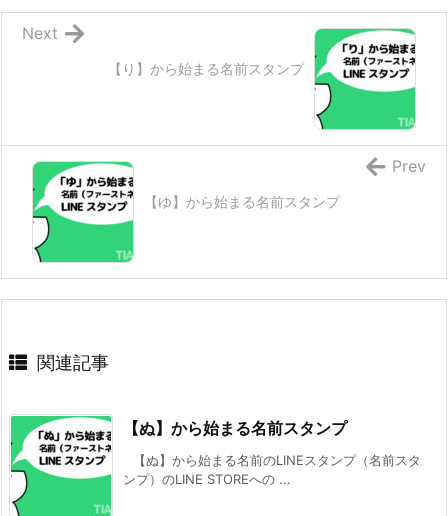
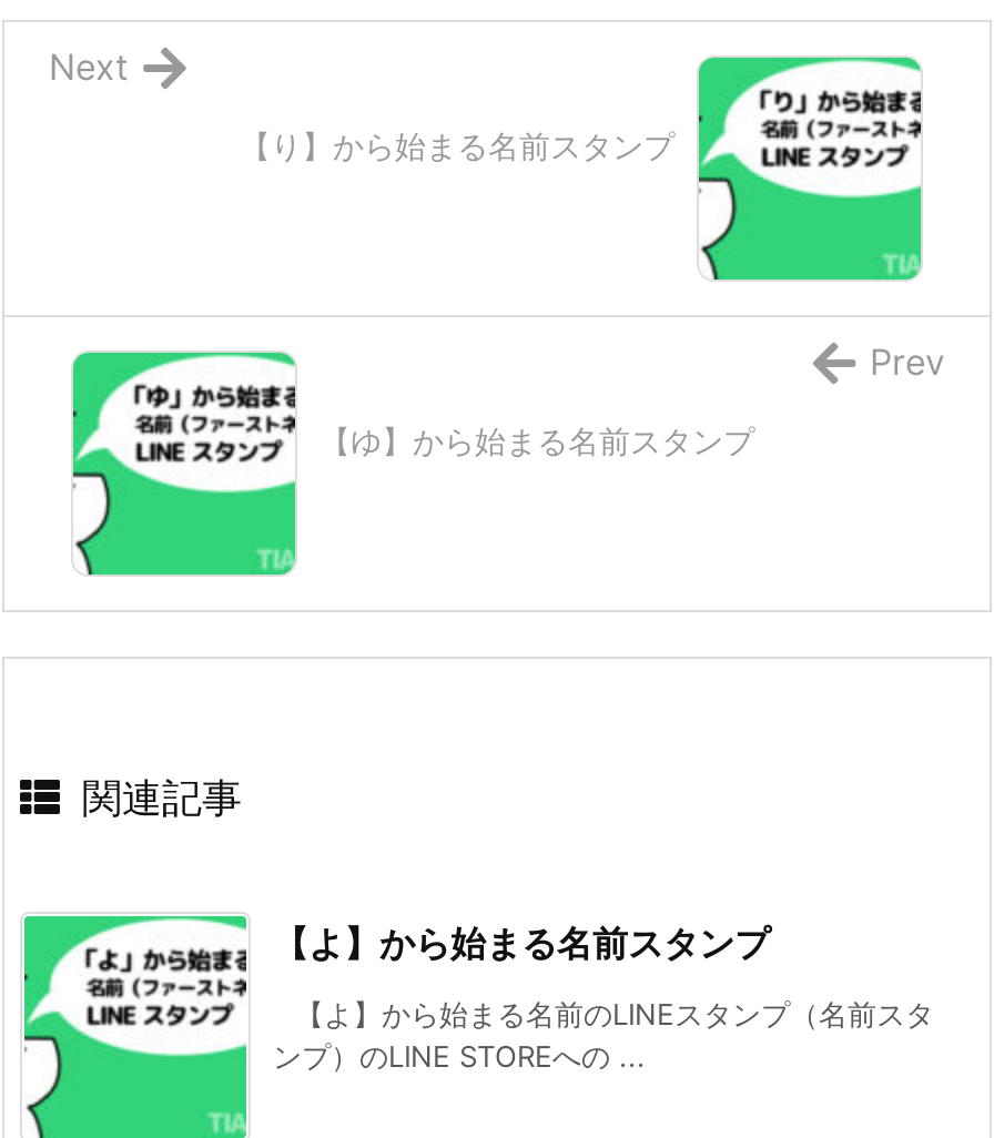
[123,418,347,438] 【ぬ】から始まる名前スタンプ -> [273,921,770,966] 【よ】から始まる名前スタンプ
[133,452,421,468] 【ぬ】から始まる名前のLINEスタンプ（名前スタ -> [295,997,934,1032] 【よ】から始まる名前のLINEスタンプ（名前スタ

